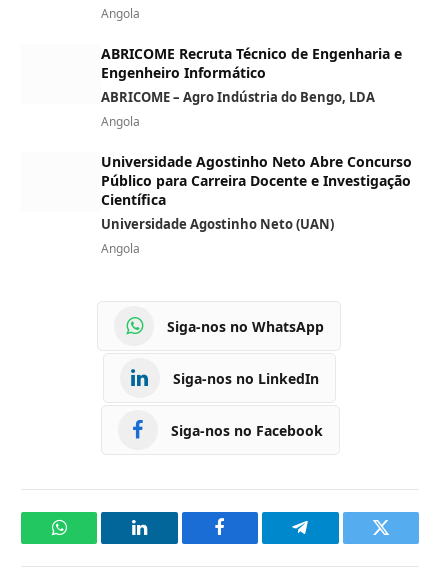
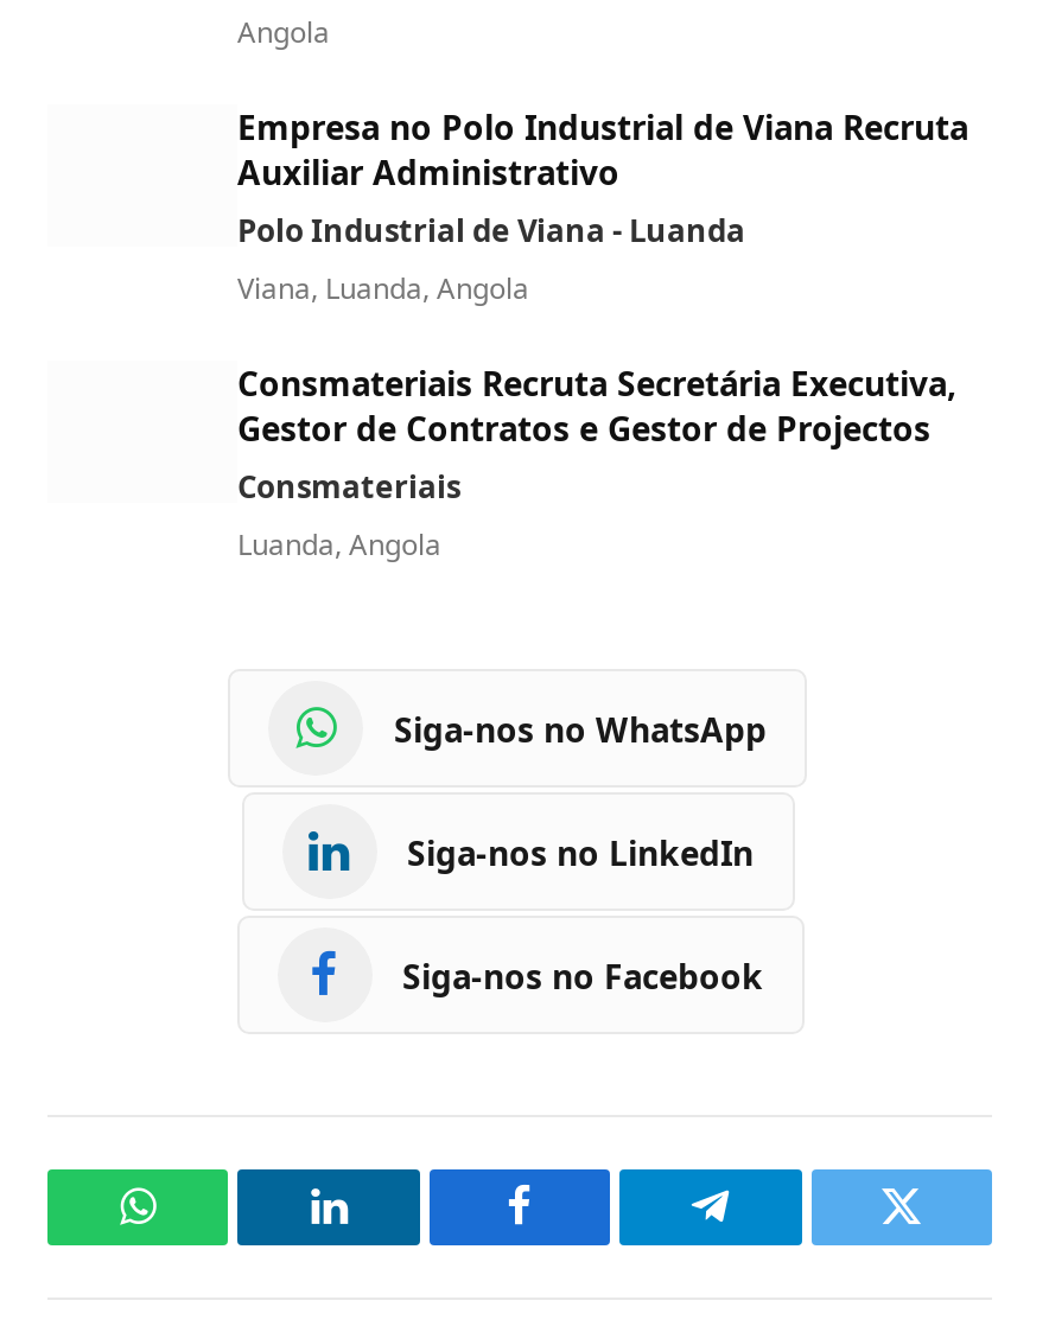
[101,44,402,130] ABRICOME Recruta Técnico de Engenharia e | Engenheiro Informático | ABRICOME – Agro Indústria do Bengo, LDA | Angola -> [237,105,968,309] Empresa no Polo Industrial de Viana Recruta | Auxiliar Administrativo | Polo Industrial de Viana - Luanda | Viana, Luanda, Angola
[101,152,412,257] Universidade Agostinho Neto Abre Concurso | Público para Carreira Docente e Investigação | Científica | Universidade Agostinho Neto (UAN) | Angola -> [237,361,956,565] Consmateriais Recruta Secretária Executiva, | Gestor de Contratos e Gestor de Projectos | Consmateriais | Luanda, Angola

